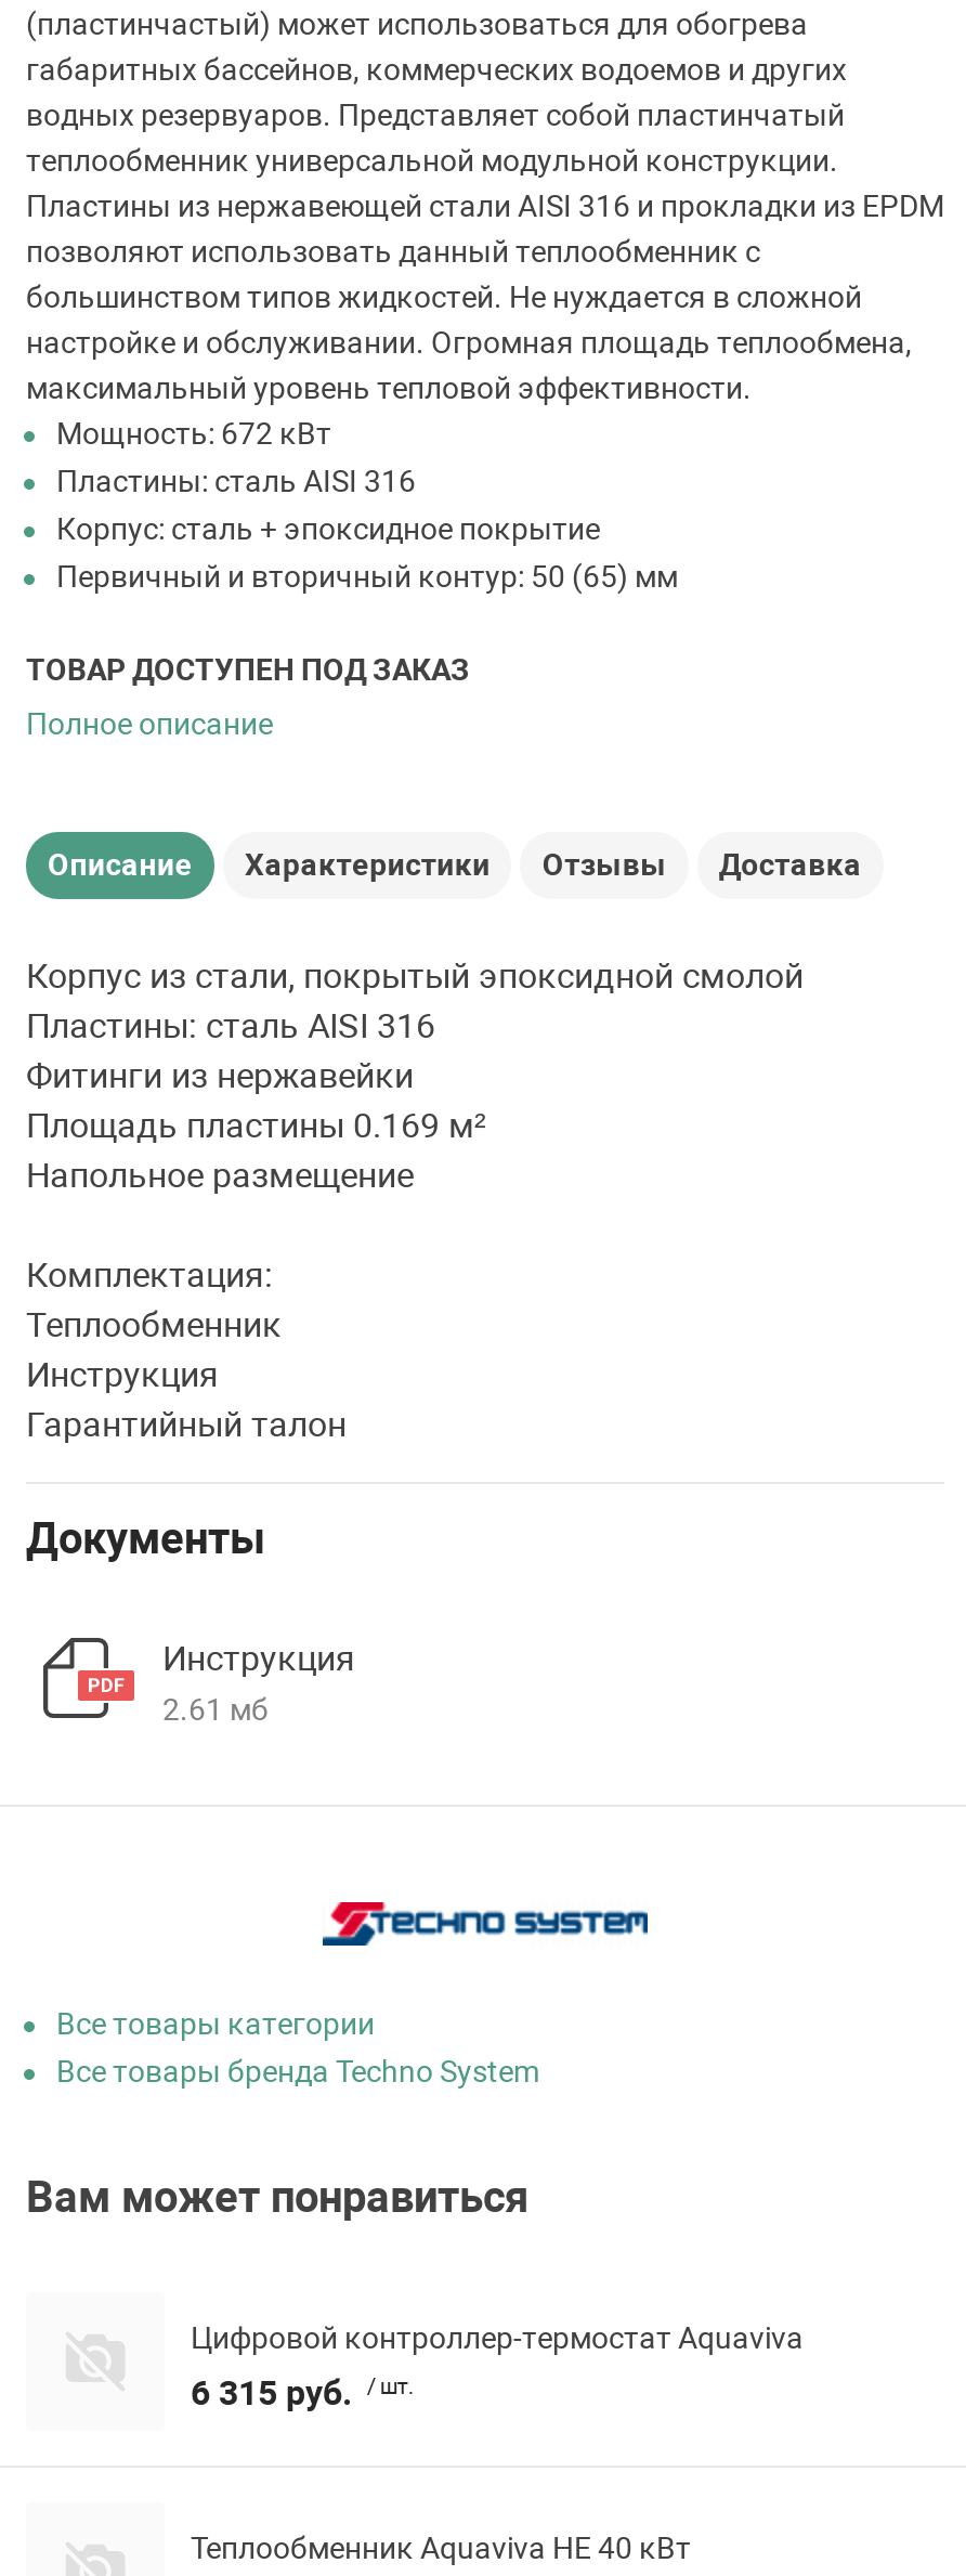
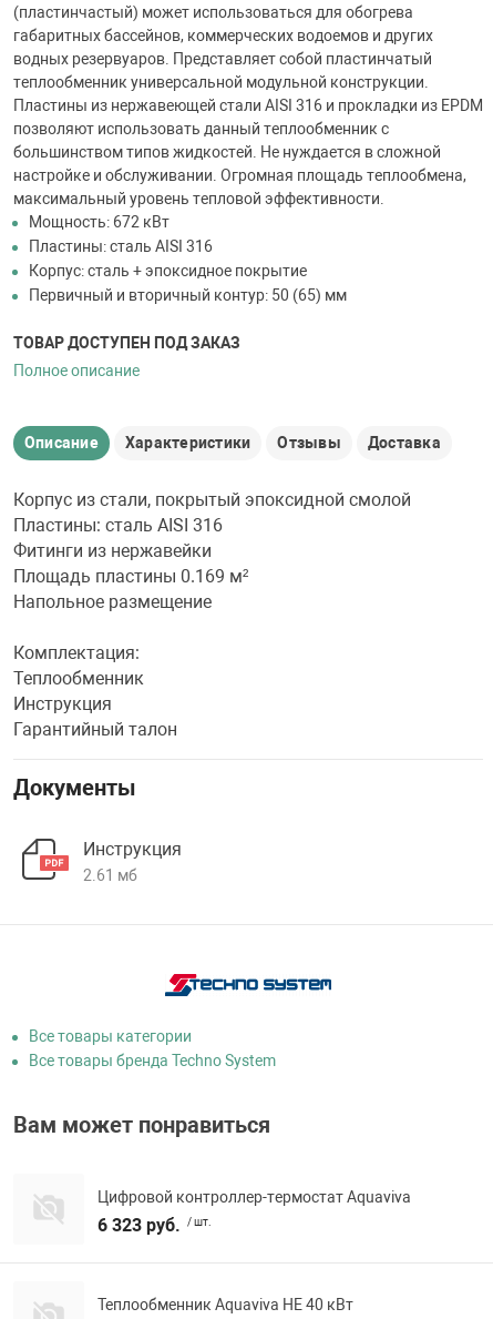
[191,2373,415,2414] 6 315 руб. / шт. -> [97,1215,212,1236] 6 323 руб. / шт.

